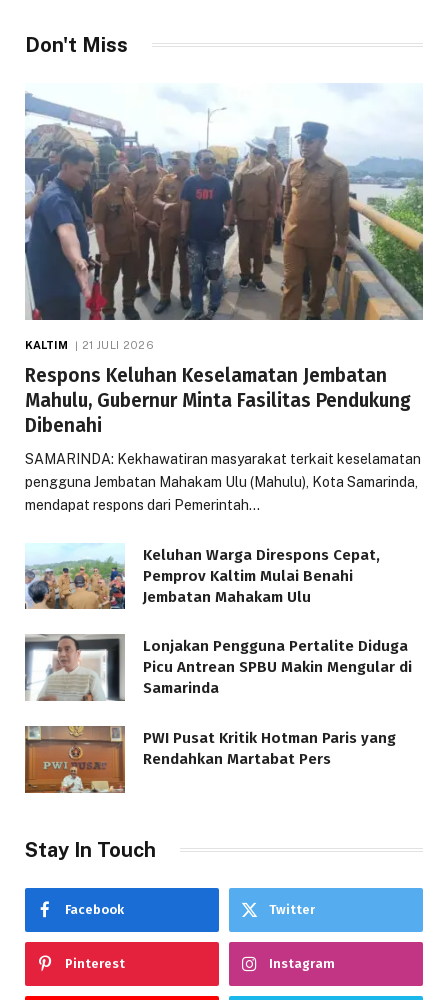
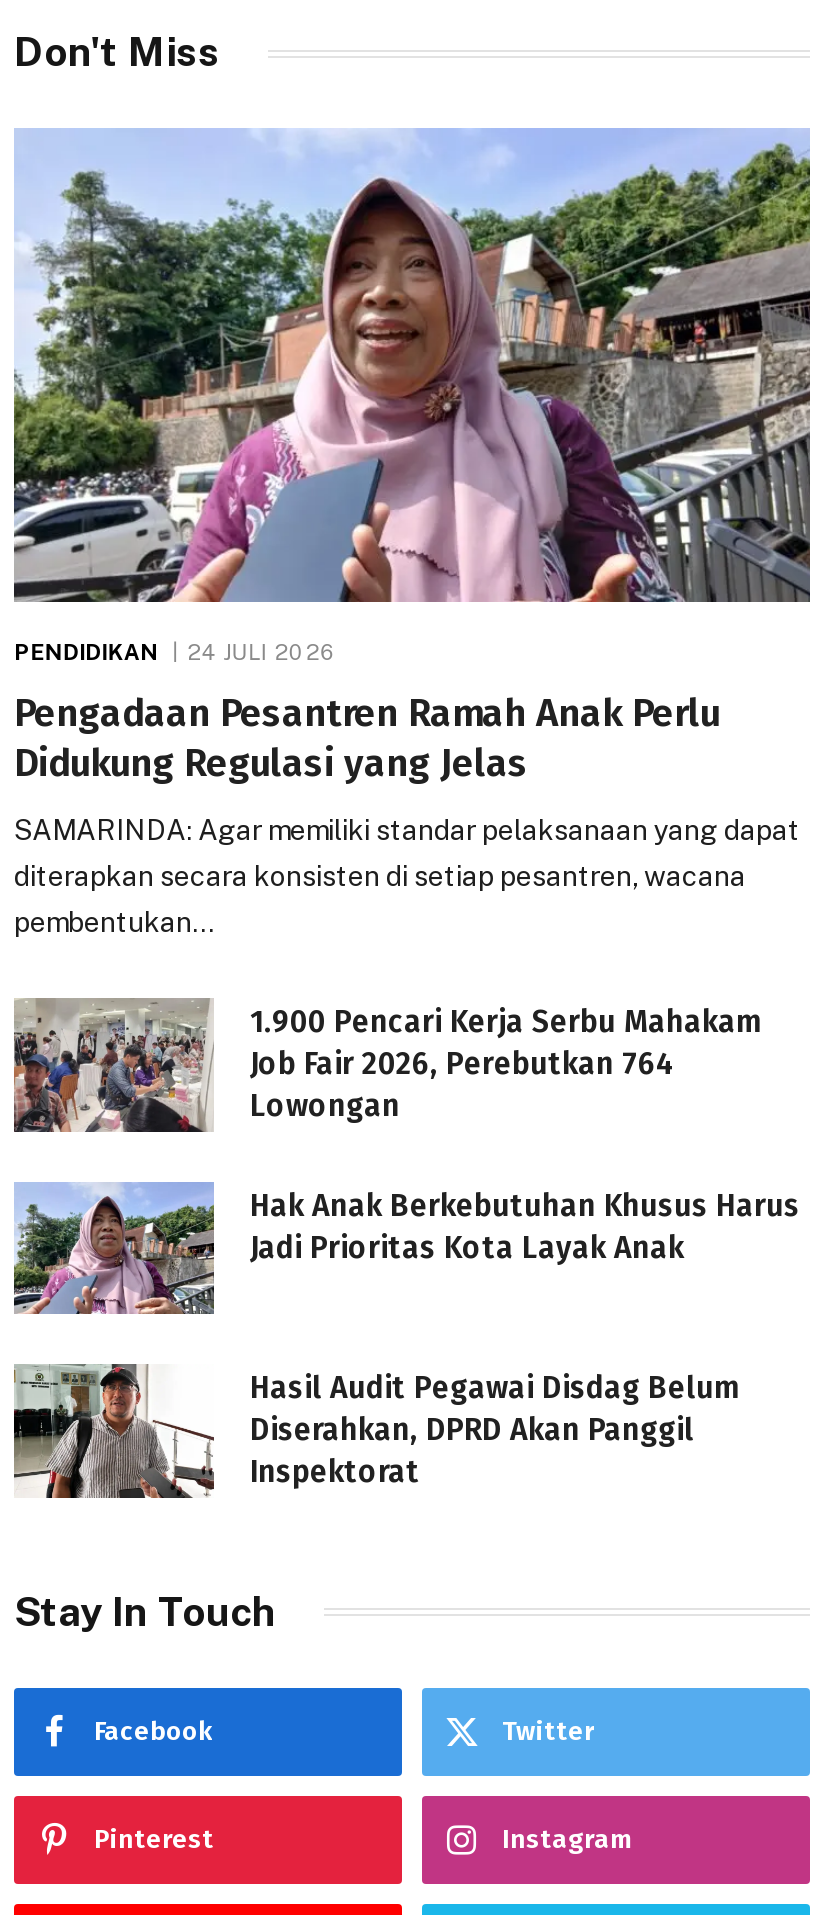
[24,84,423,351] [image] | KALTIM | 21 JULI 2026 -> [12,127,812,664] [image] | PENDIDIKAN | 24 JULI 2026
[25,364,411,437] Respons Keluhan Keselamatan Jembatan | Mahulu, Gubernur Minta Fasilitas Pendukung | Dibenahi -> [14,690,720,786] Pengadaan Pesantren Ramah Anak Perlu | Didukung Regulasi yang Jelas
[25,451,421,513] SAMARINDA: Kekhawatiran masyarakat terkait keselamatan | pengguna Jembatan Mahakam Ulu (Mahulu), Kota Samarinda, | mendapat respons dari Pemerintah… -> [14,814,800,938] SAMARINDA: Agar memiliki standar pelaksanaan yang dapat | diterapkan secara konsisten di setiap pesantren, wacana | pembentukan…
[25,543,380,610] [image] | Keluhan Warga Direspons Cepat, | Pemprov Kaltim Mulai Benahi | Jembatan Mahakam Ulu -> [12,1003,760,1133] [image] | 1.900 Pencari Kerja Serbu Mahakam | Job Fair 2026, Perebutkan 764 | Lowongan
[24,633,412,701] [image] | Lonjakan Pengguna Pertalite Diduga | Picu Antrean SPBU Makin Mengular di | Samarinda -> [14,1181,800,1315] [image] | Hak Anak Berkebutuhan Khusus Harus | Jadi Prioritas Kota Layak Anak
[24,725,396,794] [image] | PWI Pusat Kritik Hotman Paris yang | Rendahkan Martabat Pers -> [12,1365,738,1499] [image] | Hasil Audit Pegawai Disdag Belum | Diserahkan, DPRD Akan Panggil | Inspektorat

